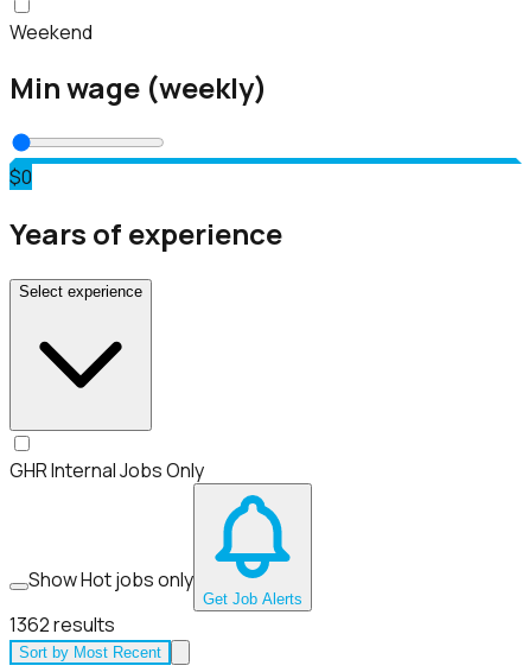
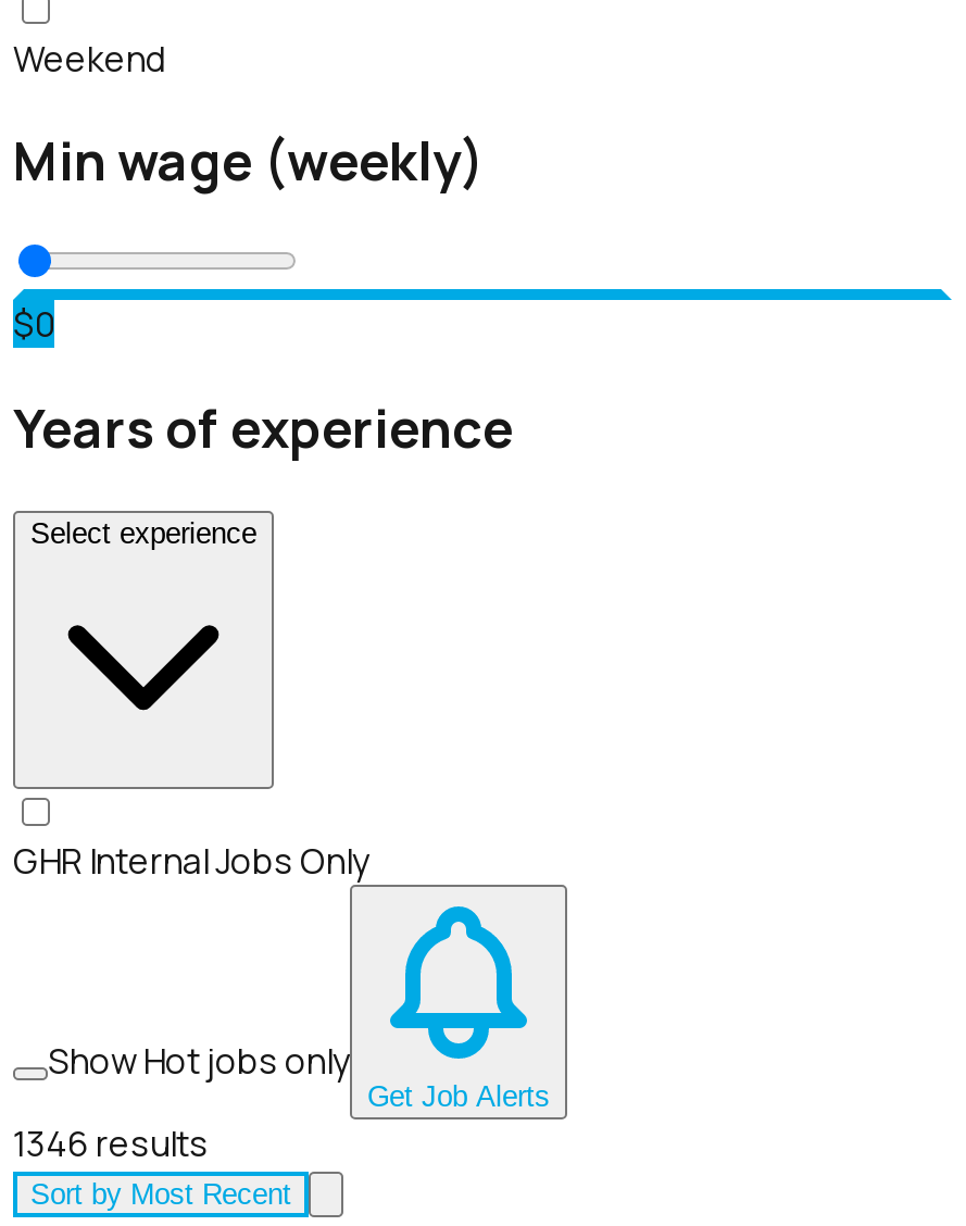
[9,612,115,638] 1362 results -> [13,1120,209,1168] 1346 results

